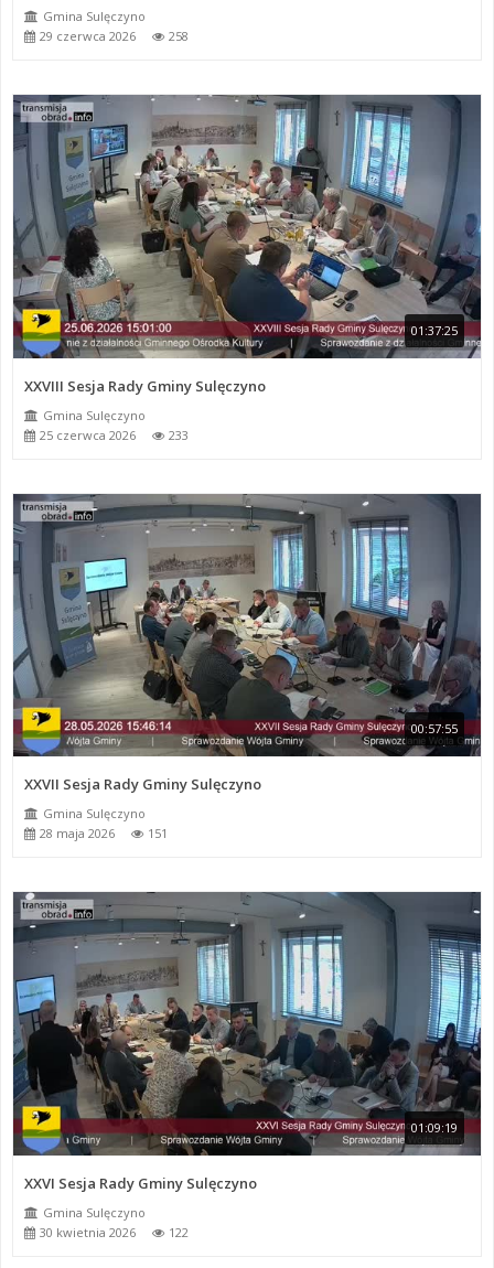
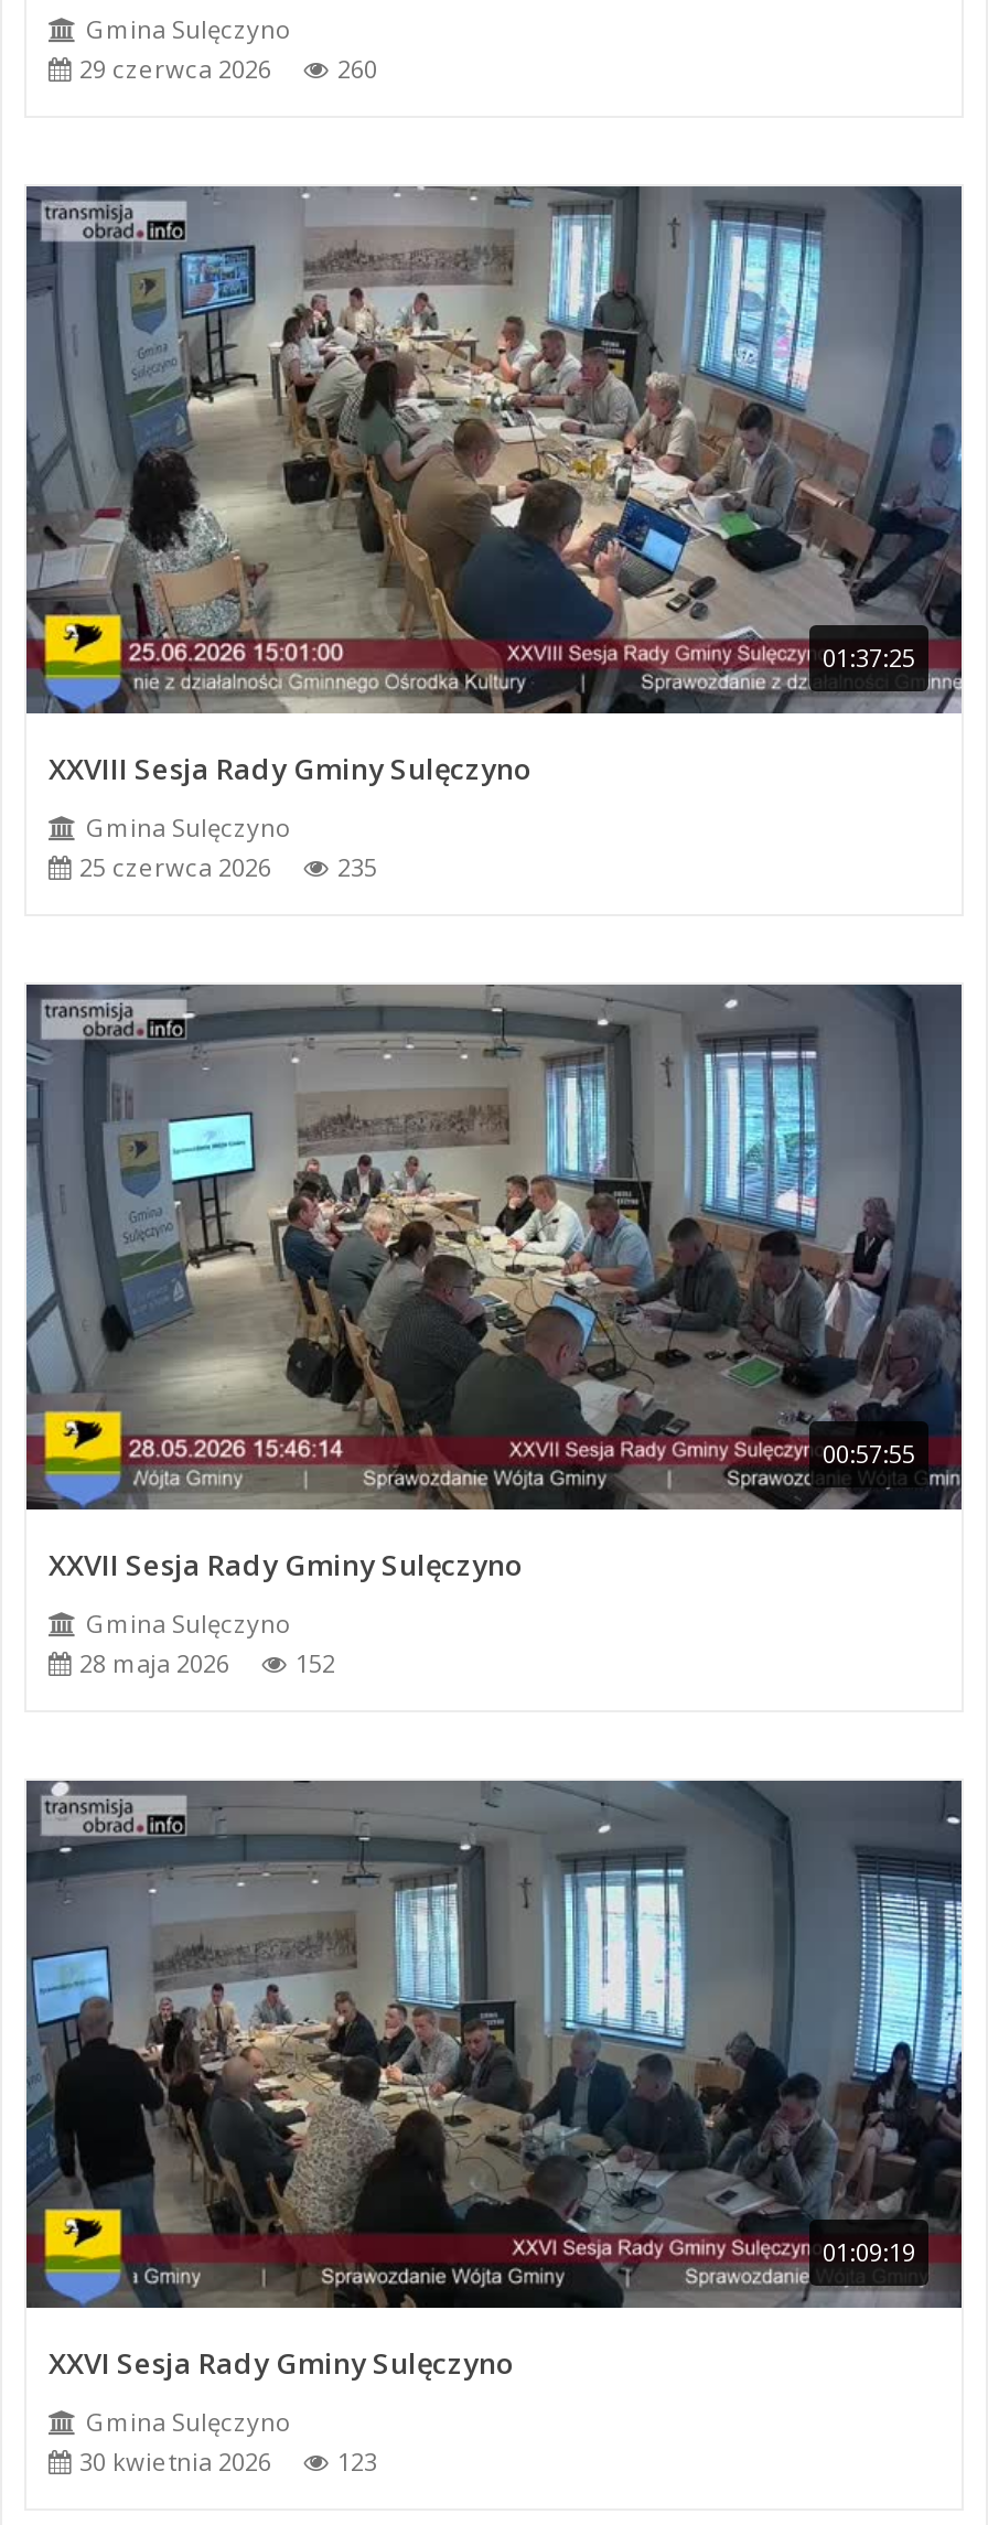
[40,28,189,44] 29 czerwca 2026 258 -> [79,52,377,85] 29 czerwca 2026 260
[40,426,189,443] 25 czerwca 2026 233 -> [79,849,377,882] 25 czerwca 2026 235
[40,825,168,841] 28 maja 2026 151 -> [79,1646,335,1679] 28 maja 2026 152
[40,1223,189,1240] 30 kwietnia 2026 122 -> [79,2443,377,2476] 30 kwietnia 2026 123

